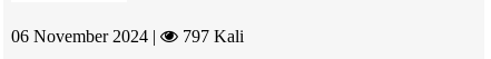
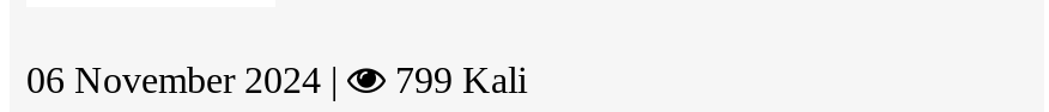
[178,26,244,45] 797 Kali -> [386,58,527,99] 799 Kali

